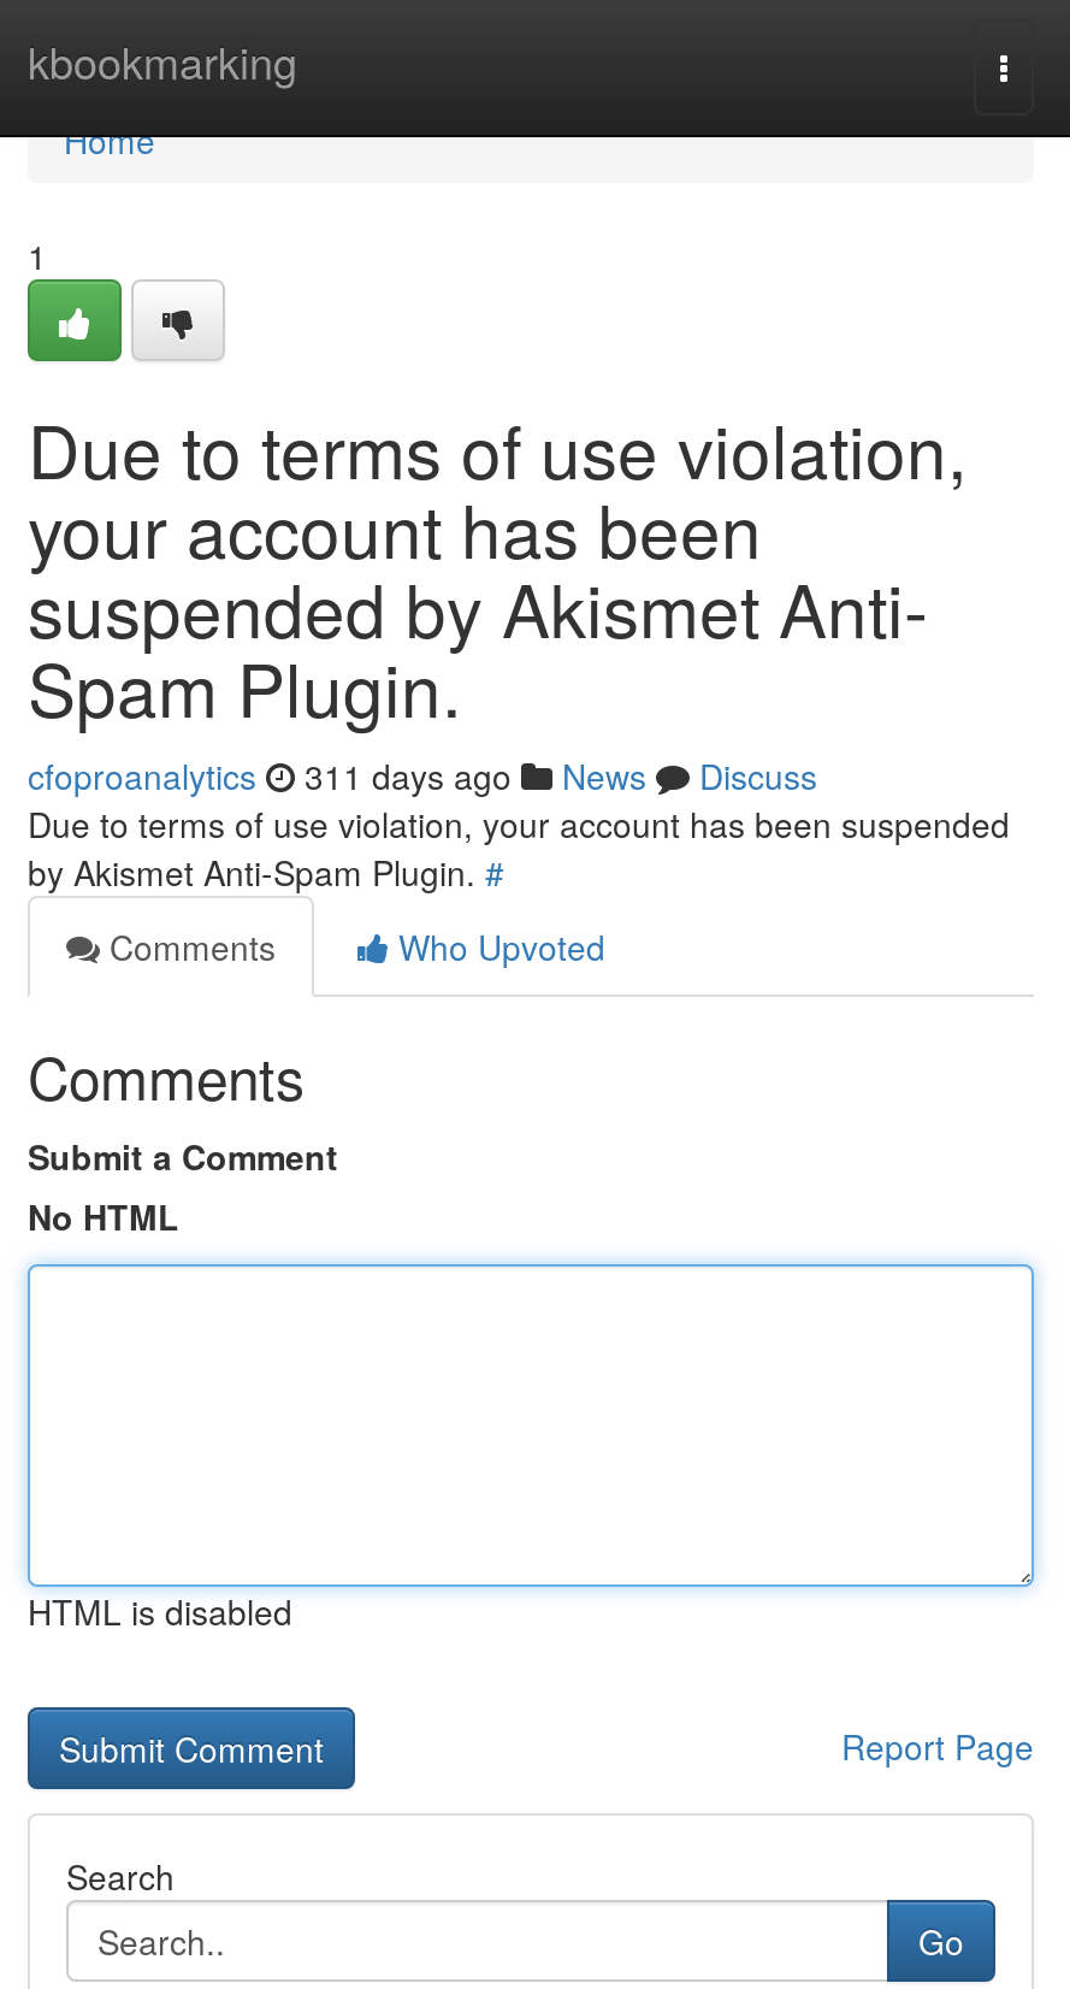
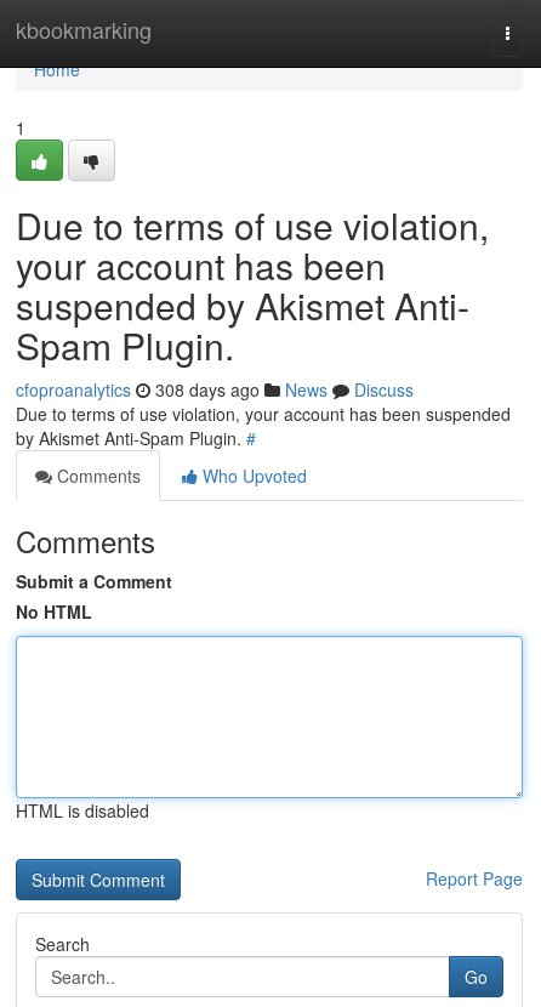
[28,751,817,799] cfoproanalytics 311 days ago News Discuss -> [16,377,414,402] cfoproanalytics 308 days ago News Discuss

